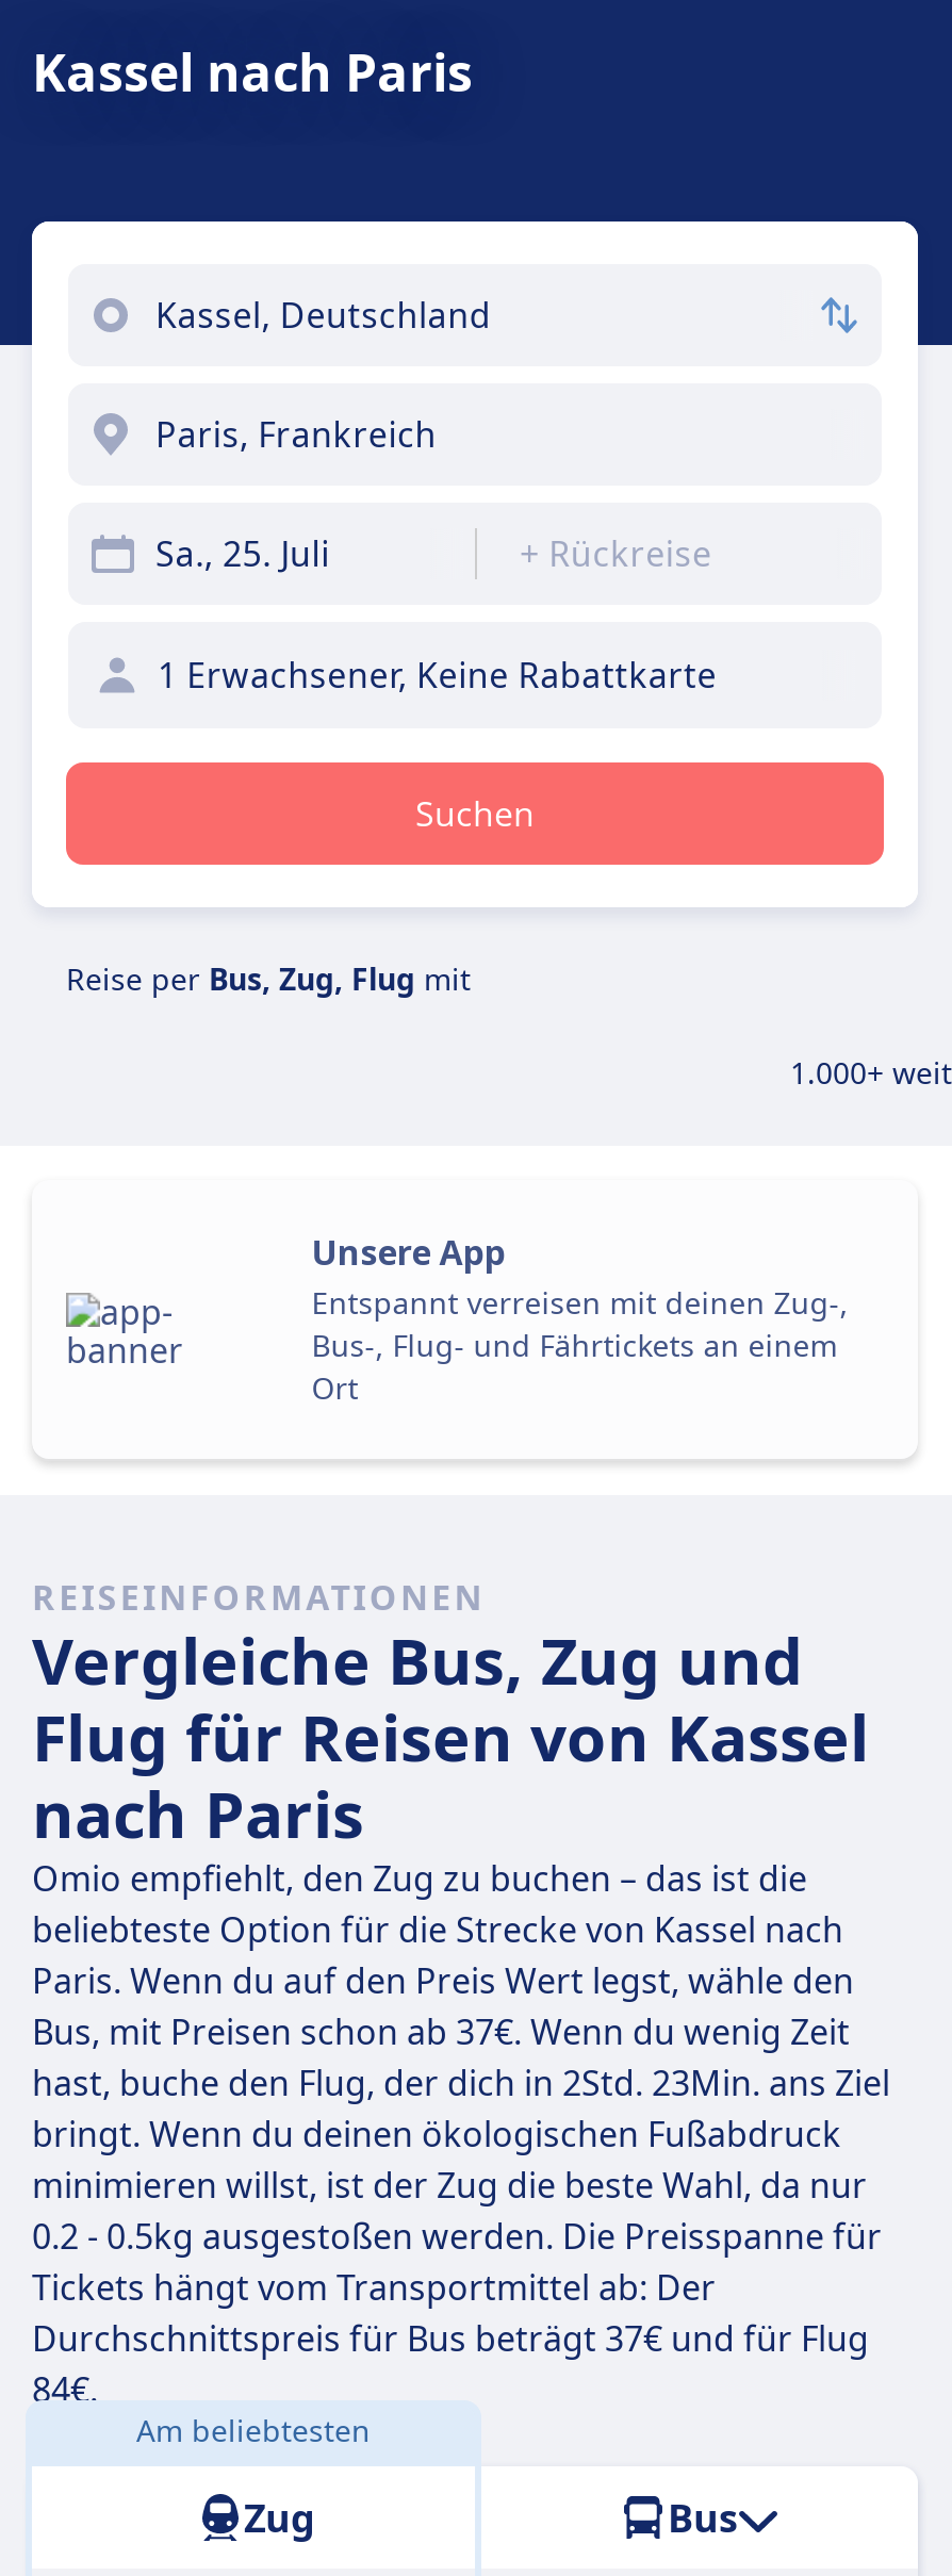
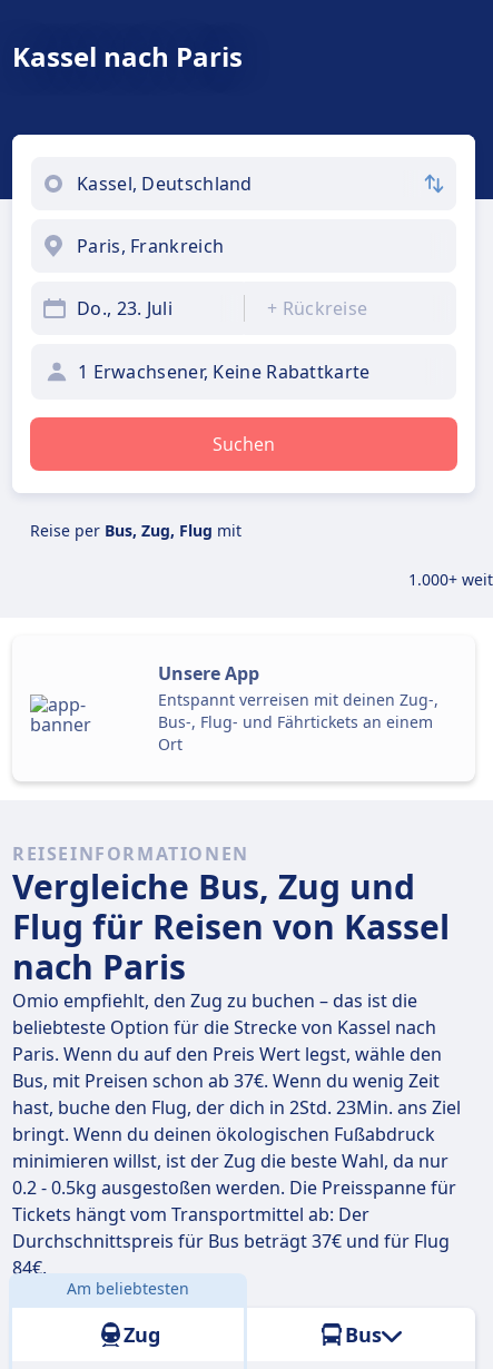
[155,530,330,577] Sa., 25. Juli -> [77,296,172,321] Do., 23. Juli

